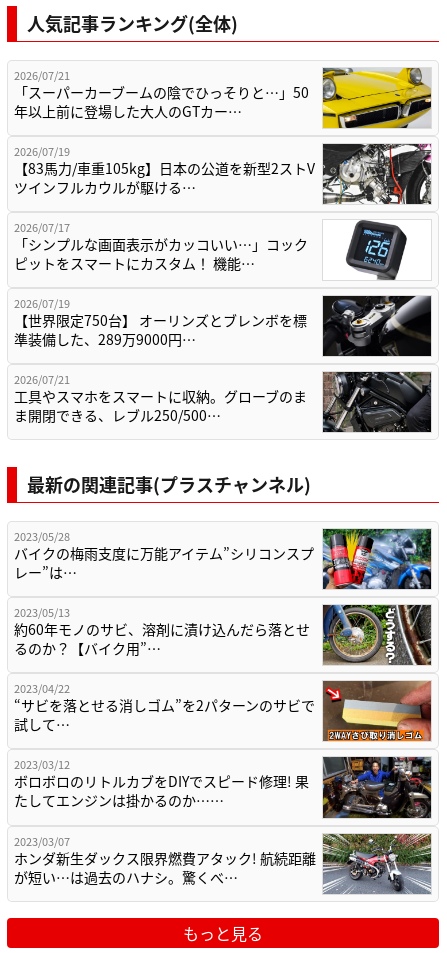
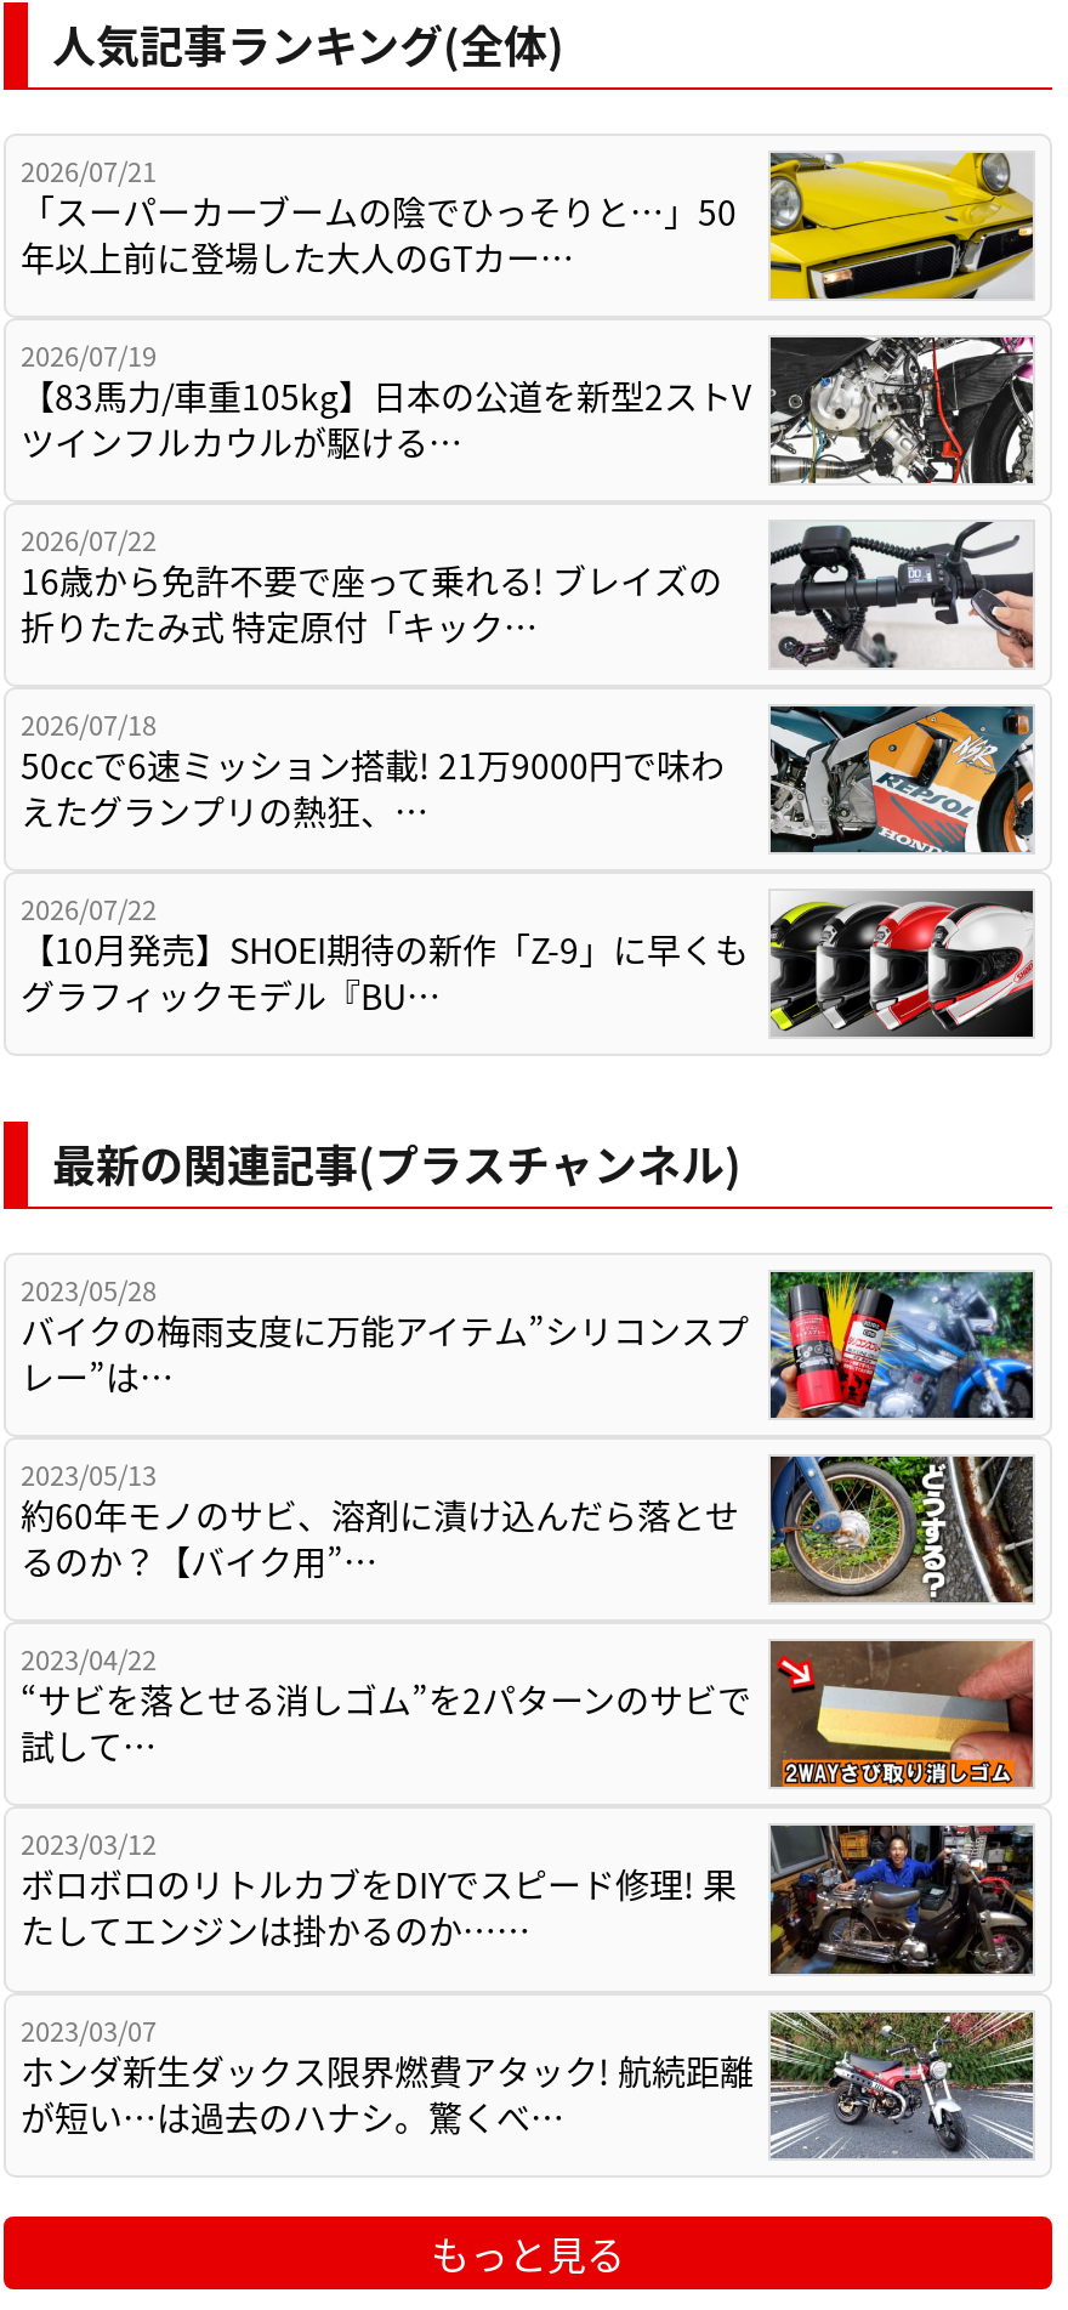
[14,219,431,281] [image] | 2026/07/17 | 「シンプルな画面表示がカッコいい…」コック | ピットをスマートにカスタム！ 機能… -> [21,519,1035,670] [image] | 2026/07/22 | 16歳から免許不要で座って乗れる! ブレイズの | 折りたたみ式 特定原付「キック…
[14,295,432,357] [image] | 2026/07/19 | 【世界限定750台】 オーリンズとブレンボを標 | 準装備した、289万9000円… -> [21,704,1035,855] [image] | 2026/07/18 | 50ccで6速ミッション搭載! 21万9000円で味わ | えたグランプリの熱狂、…
[14,371,432,432] [image] | 2026/07/21 | 工具やスマホをスマートに収納。グローブのま | ま開閉できる、レブル250/500… -> [21,889,1035,1037] [image] | 2026/07/22 | 【10月発売】SHOEI期待の新作「Z-9」に早くも | グラフィックモデル『BU…

